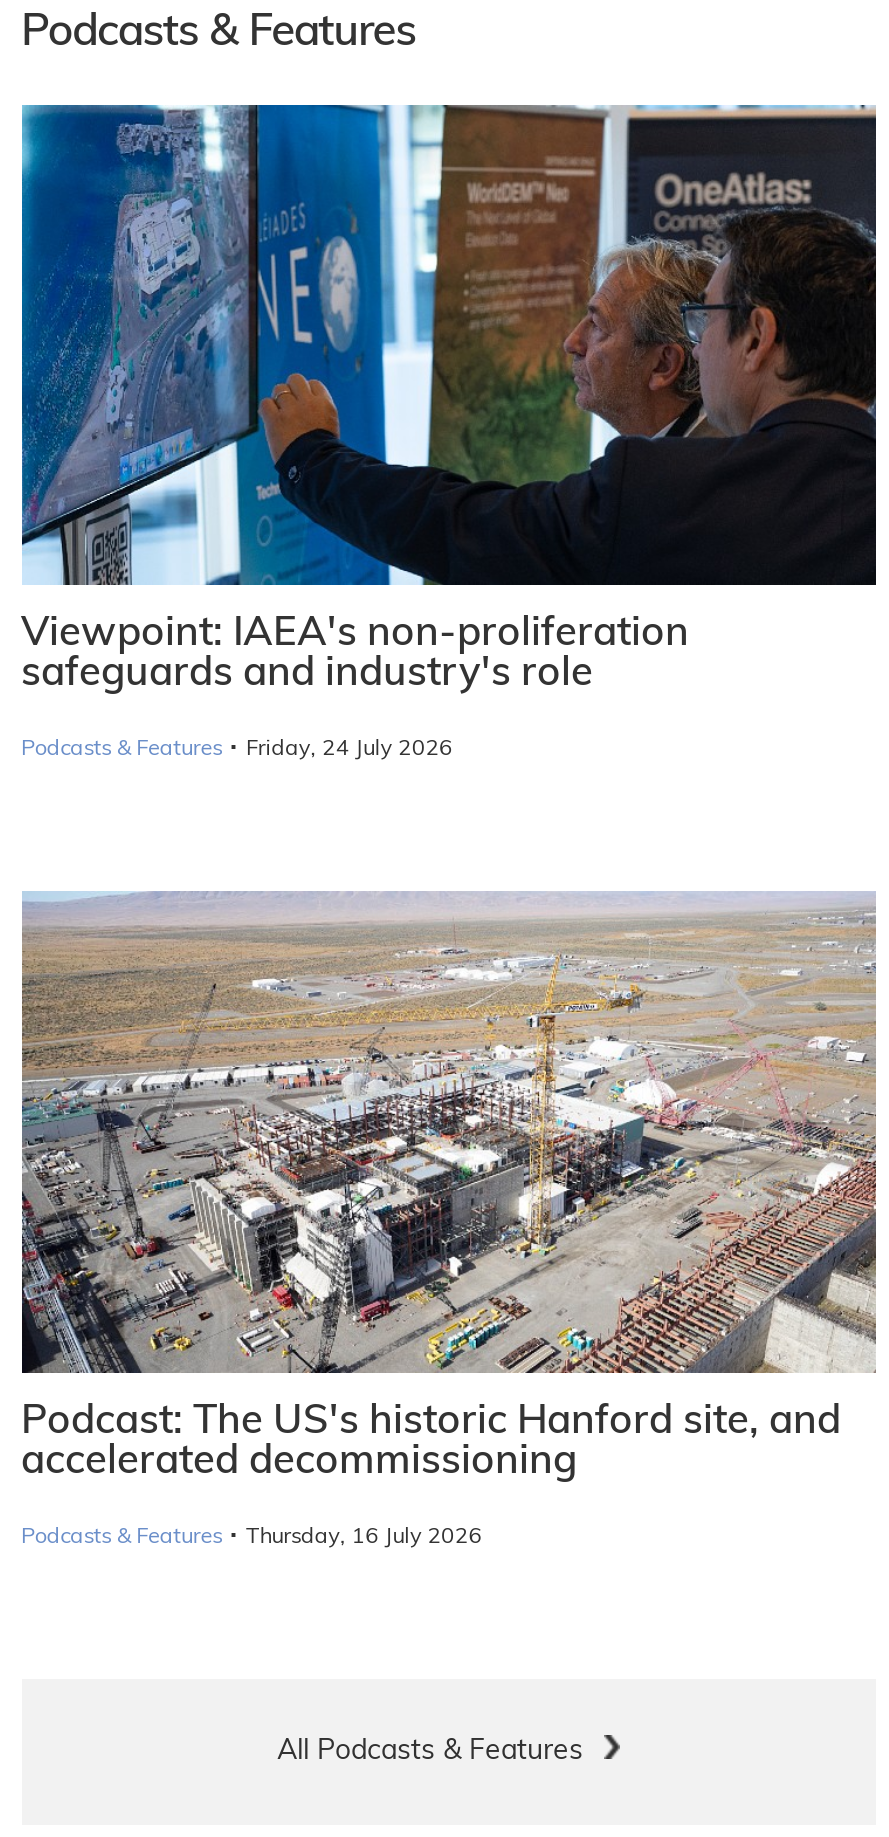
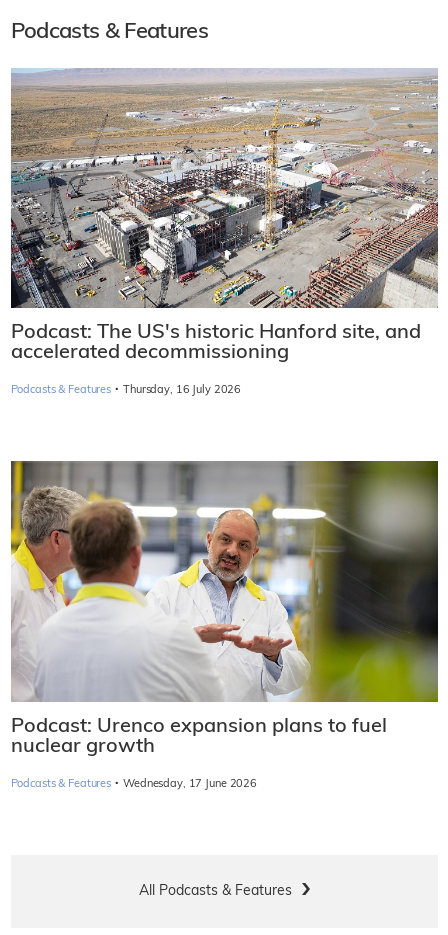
[20,103,878,764] [image] | Viewpoint: IAEA's non-proliferation | safeguards and industry's role | Podcasts & Features · Friday, 24 July 2026 -> none
moved [18,889,880,1551] -> [9,67,440,397]: [image] | Podcast: The US's historic Hanford site, and | accelerated decommissioning | Podcasts & Features · Thursday, 16 July 2026
none -> [10,460,439,791] [image] | Podcast: Urenco expansion plans to fuel | nuclear growth | Podcasts & Features · Wednesday, 17 June 2026

